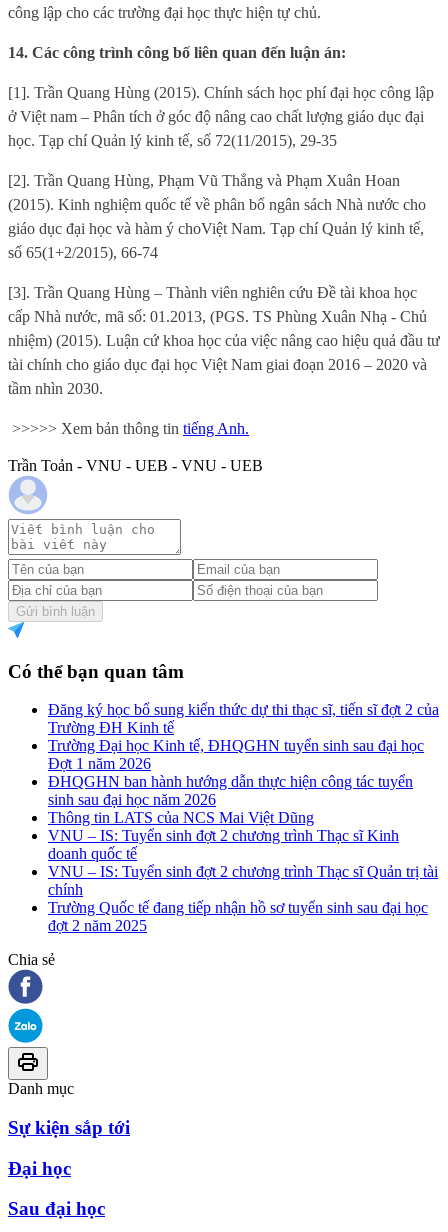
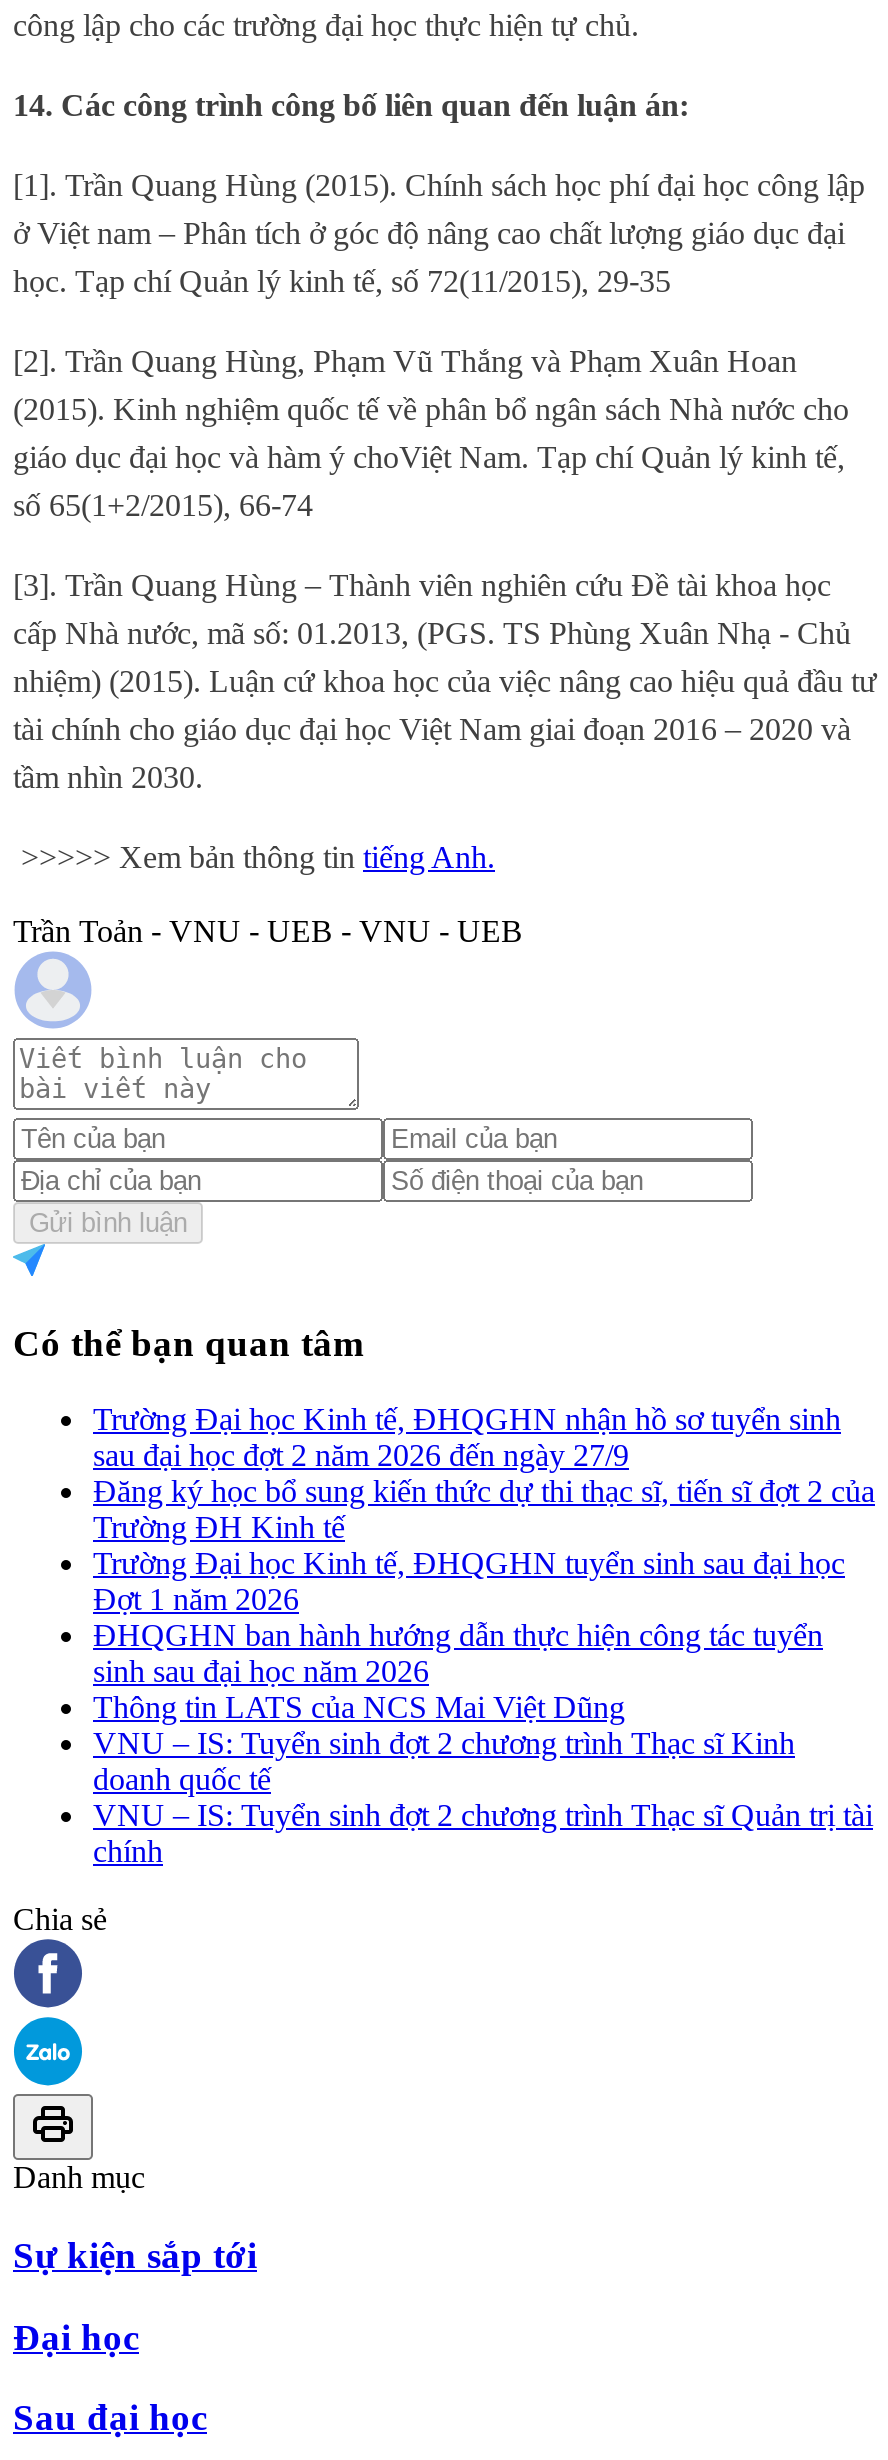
none -> [93,1402,841,1472] Trường Đại học Kinh tế, ĐHQGHN nhận hồ sơ tuyển sinh | sau đại học đợt 2 năm 2026 đến ngày 27/9
moved [48,701,439,898] -> [93,1474,875,1868]: Đăng ký học bổ sung kiến thức dự thi thạc sĩ, tiến sĩ đợt 2 của | Trường ĐH Kinh tế | Trường Đại học Kinh tế, ĐHQGHN tuyển sinh sau đại học | ... | VNU – IS: Tuyển sinh đợt 2 chương trình Thạc sĩ Quản trị tài | chính
[48,899,428,934] Trường Quốc tế đang tiếp nhận hồ sơ tuyển sinh sau đại học | đợt 2 năm 2025 -> none

